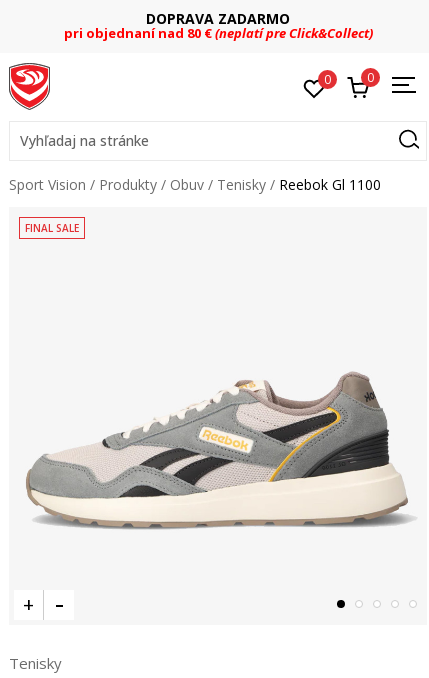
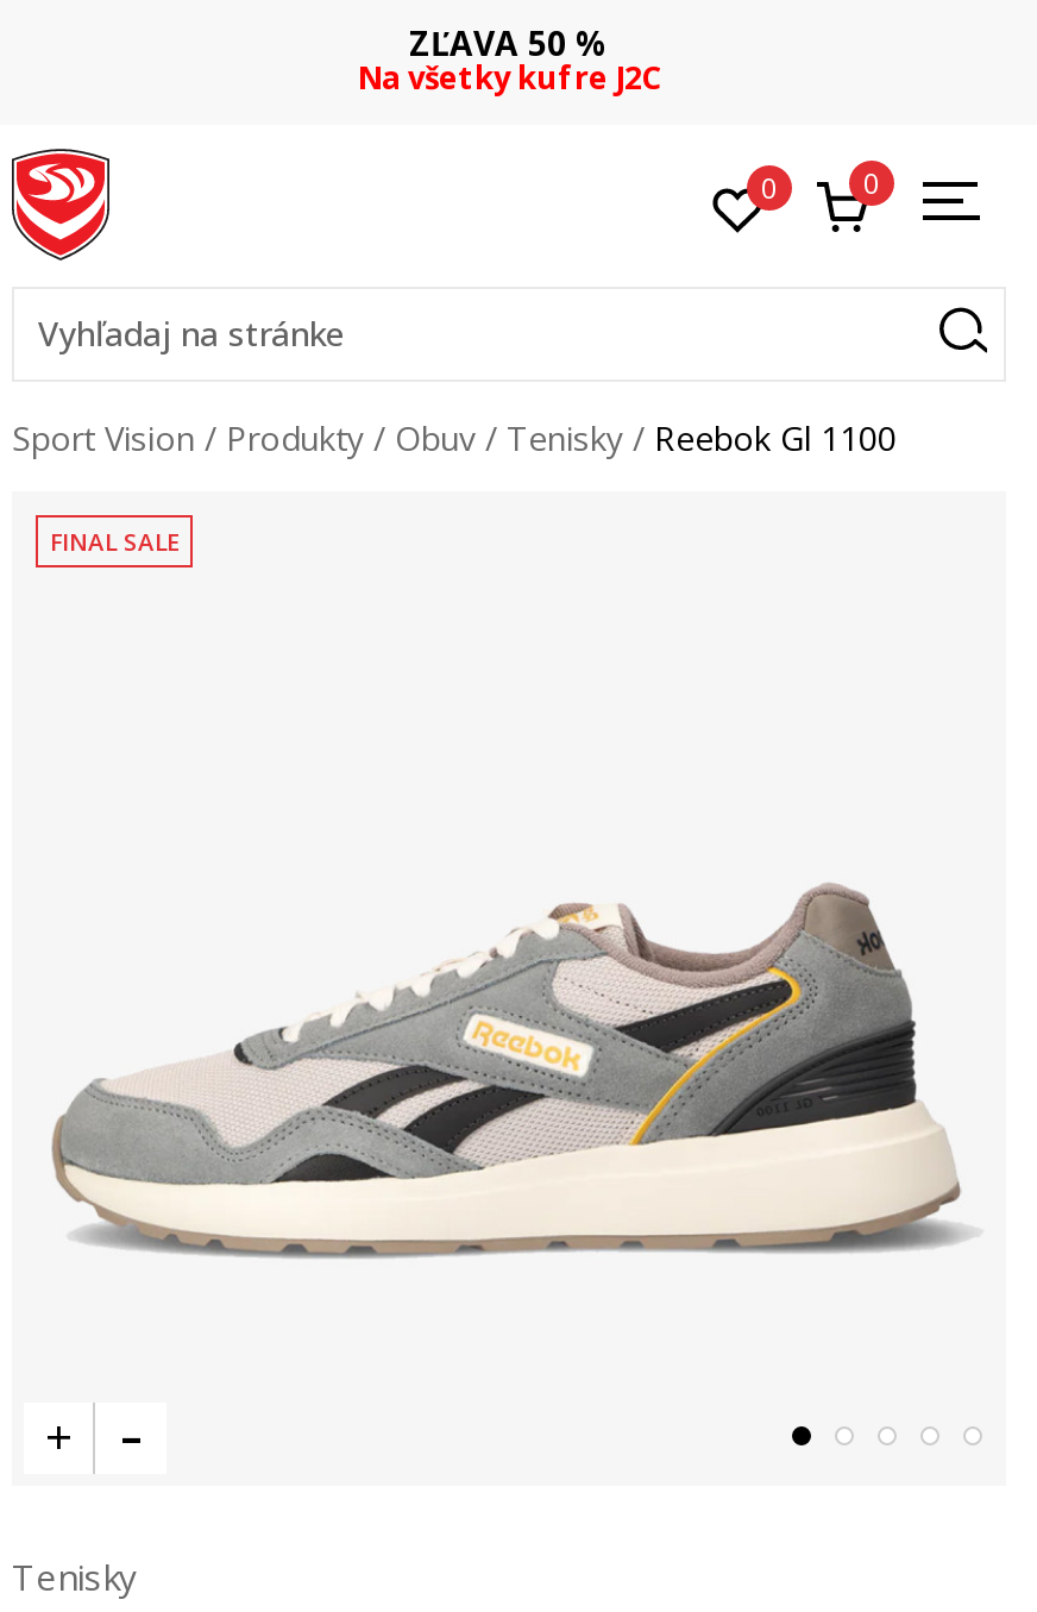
[63,9,372,42] DOPRAVA ZADARMO | pri objednaní nad 80 €(neplatí pre Click&Collect) -> [358,20,660,99] ZĽAVA 50 % | Na všetky kufre J2C

